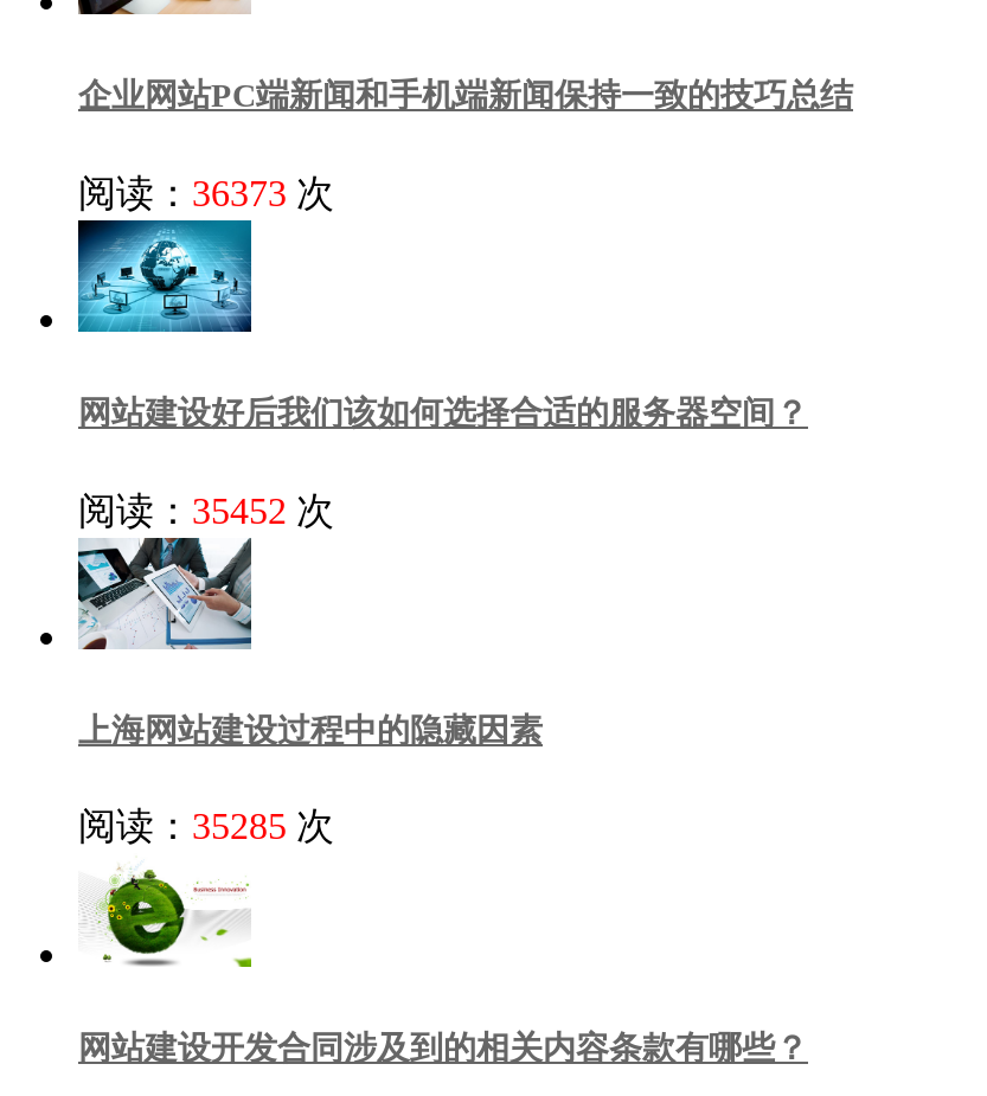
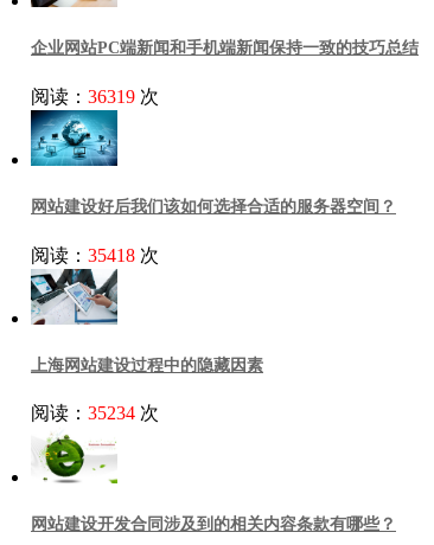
[78,172,334,213] 阅读：36373次 -> [31,86,159,106] 阅读：36319次
[78,489,334,530] 阅读：35452次 -> [31,245,159,265] 阅读：35418次
[78,806,334,847] 阅读：35285次 -> [31,403,159,423] 阅读：35234次

